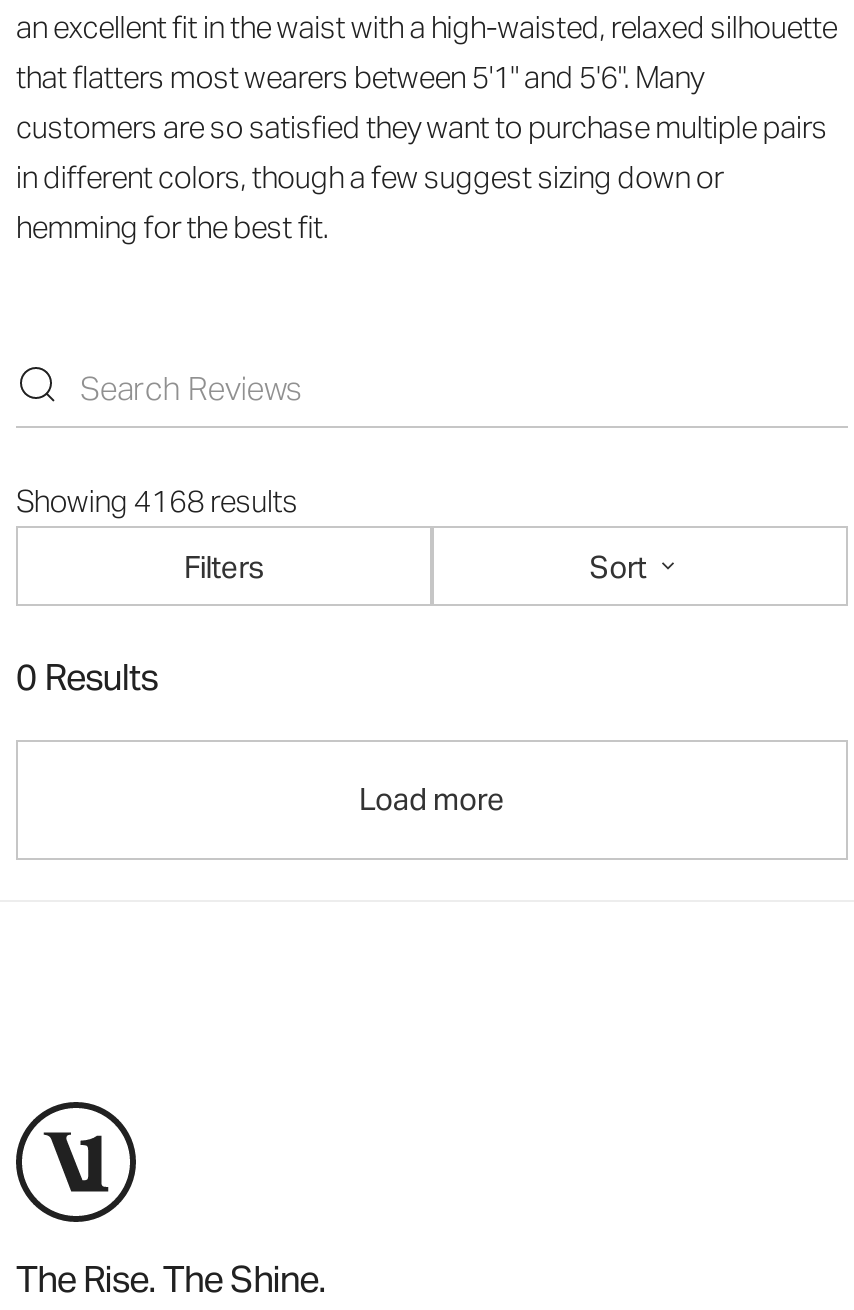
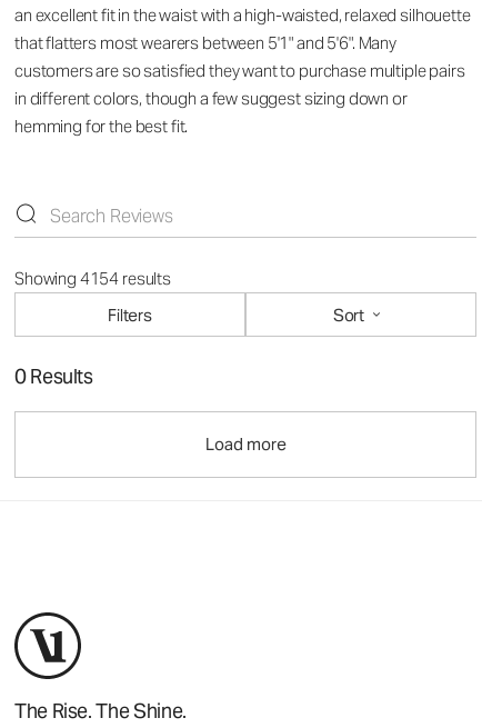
[16,482,298,520] Showing 4168 results -> [14,268,171,289] Showing 4154 results

